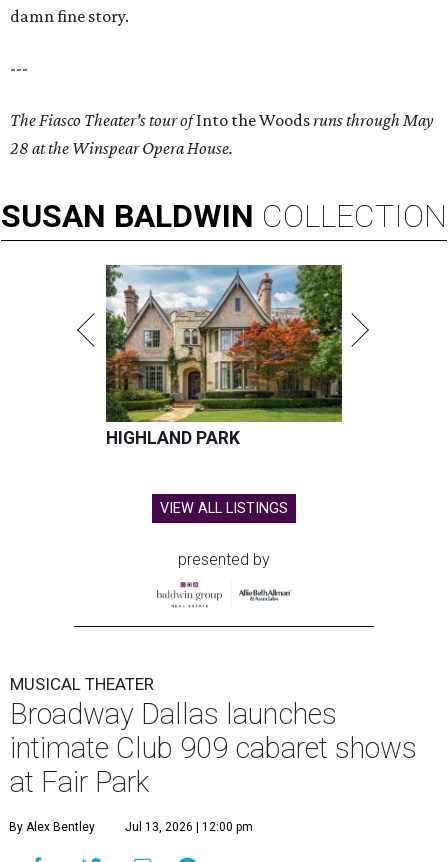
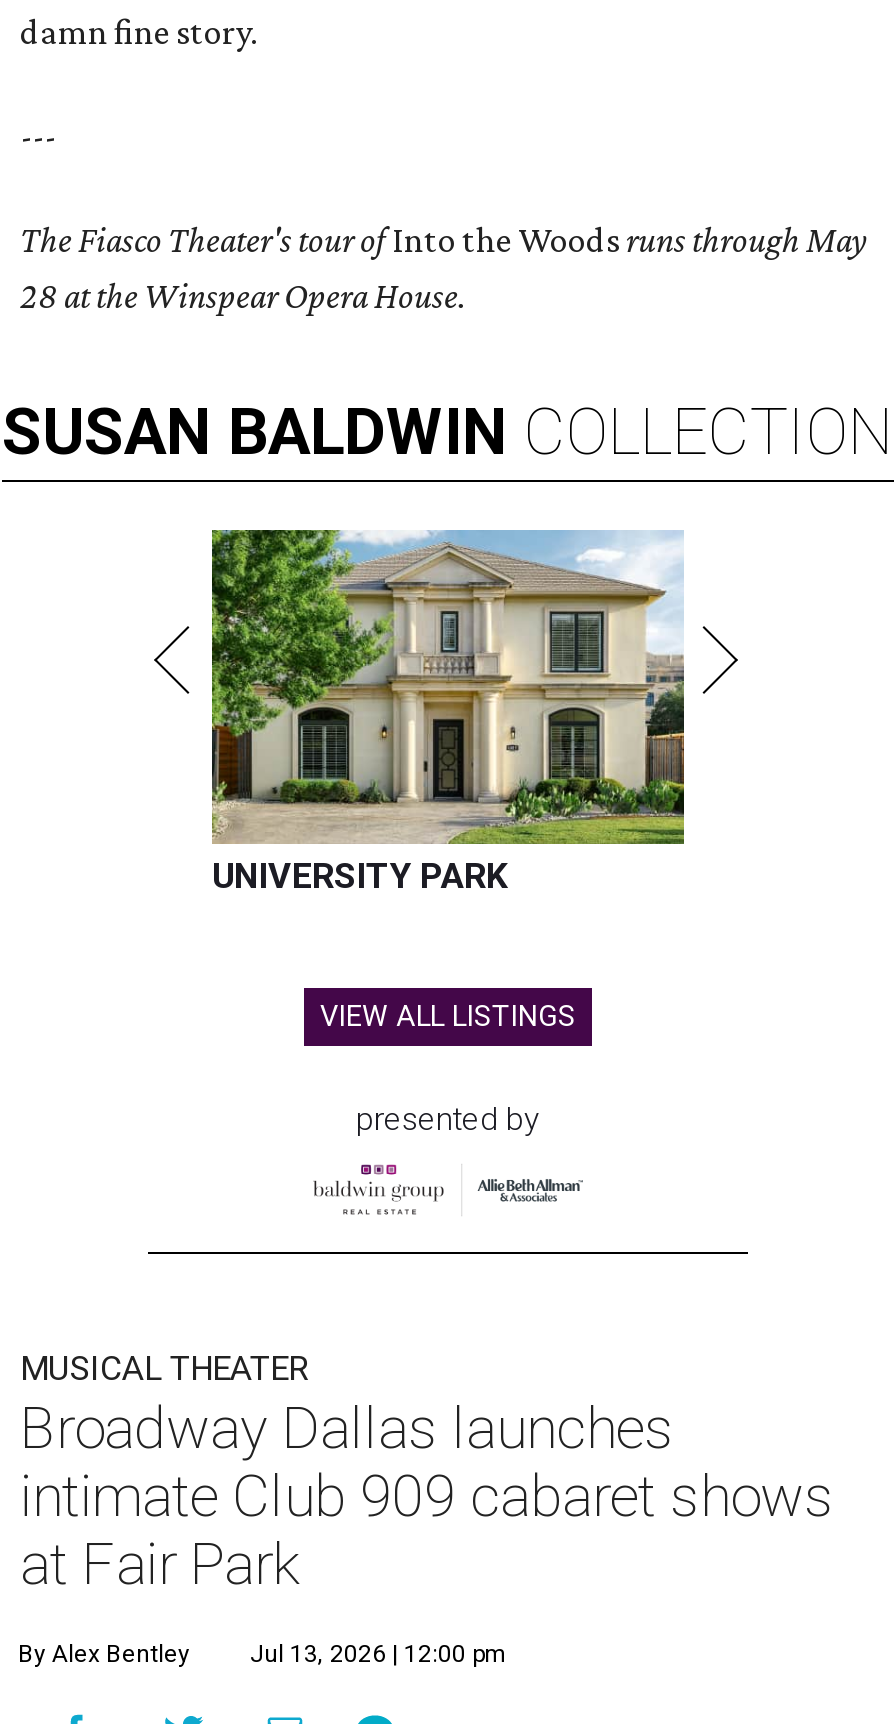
[105,264,343,448] [image] | HIGHLAND PARK -> [210,528,686,896] [image] | UNIVERSITY PARK

